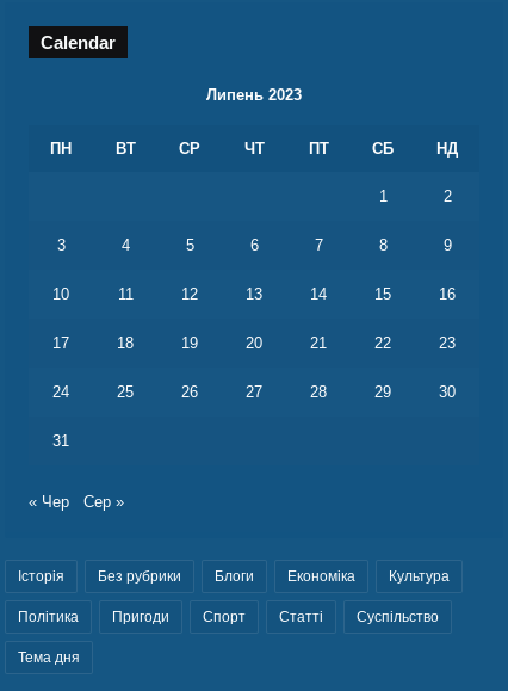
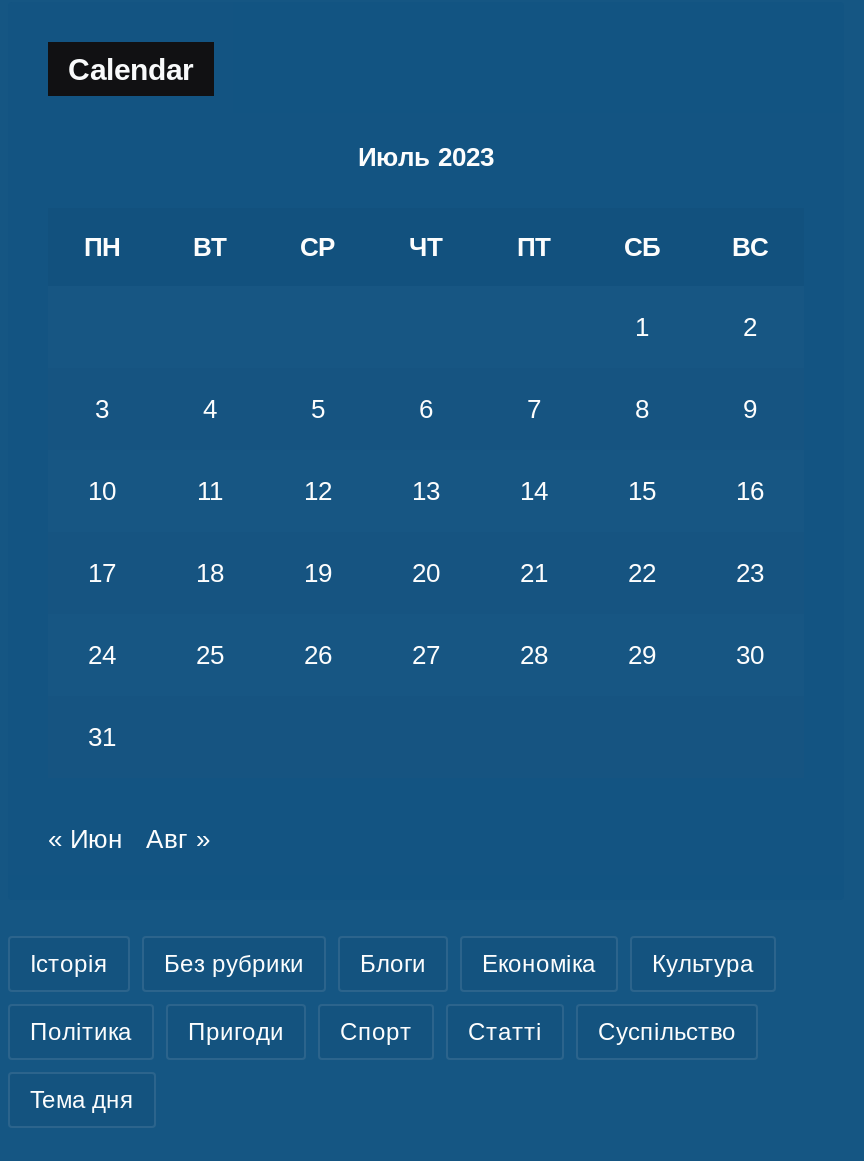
[206,87,302,104] Липень 2023 -> [358,143,494,173] Июль 2023
[436,140,458,158] НД -> [732,233,768,263] ВС
[29,493,124,511] « Чер | Сер » -> [48,824,210,854] « Июн | Авг »

